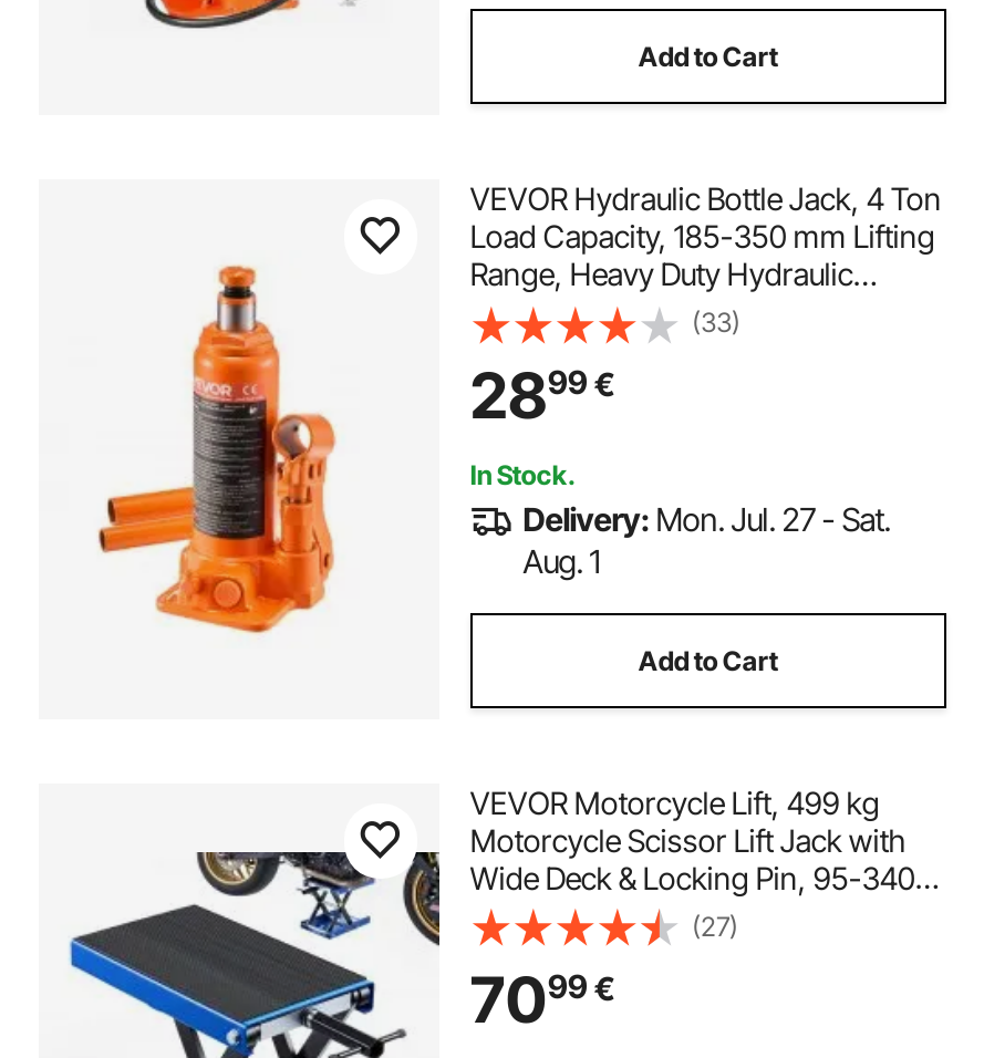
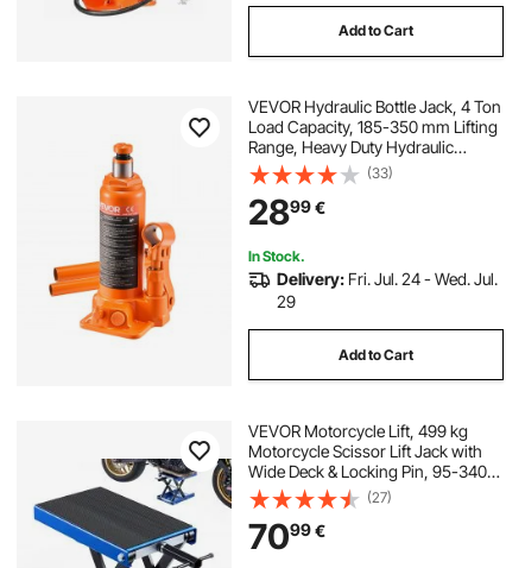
[523,500,890,580] Delivery: Mon. Jul. 27 - Sat. | Aug. 1 -> [276,269,497,311] Delivery: Fri. Jul. 24 - Wed. Jul. | 29

